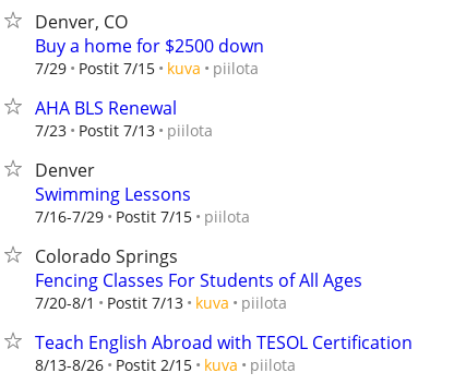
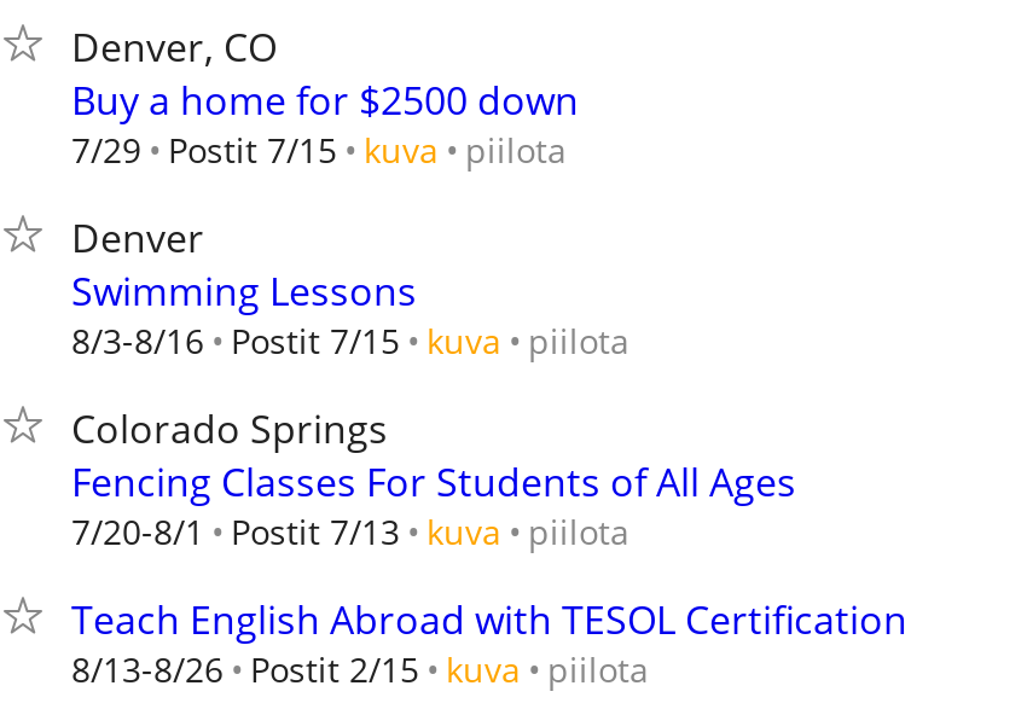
[35,96,213,141] AHA BLS Renewal | 7/23 Postit 7/13 piilota -> none
[35,206,250,227] 7/16-7/29 Postit 7/15 piilota -> [71,316,629,364] 8/3-8/16 Postit 7/15 kuva piilota

